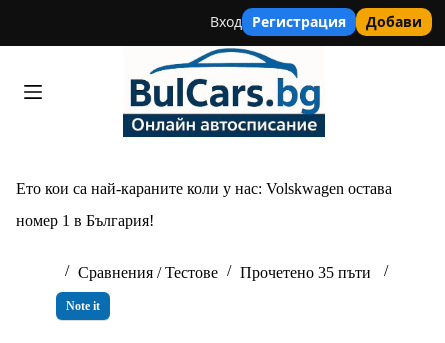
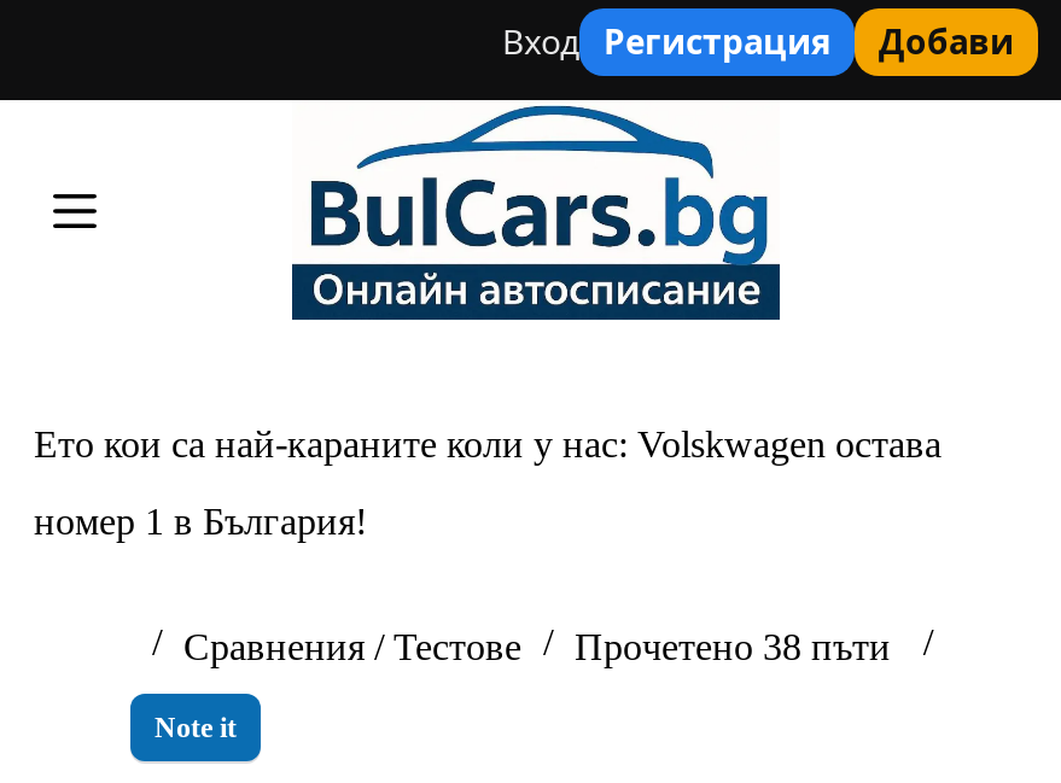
[240,264,371,281] Прочетено 35 пъти -> [575,626,891,667] Прочетено 38 пъти

